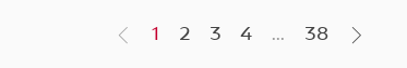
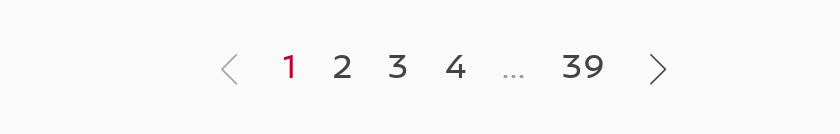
[304,23,328,47] 38 -> [561,47,605,91] 39

